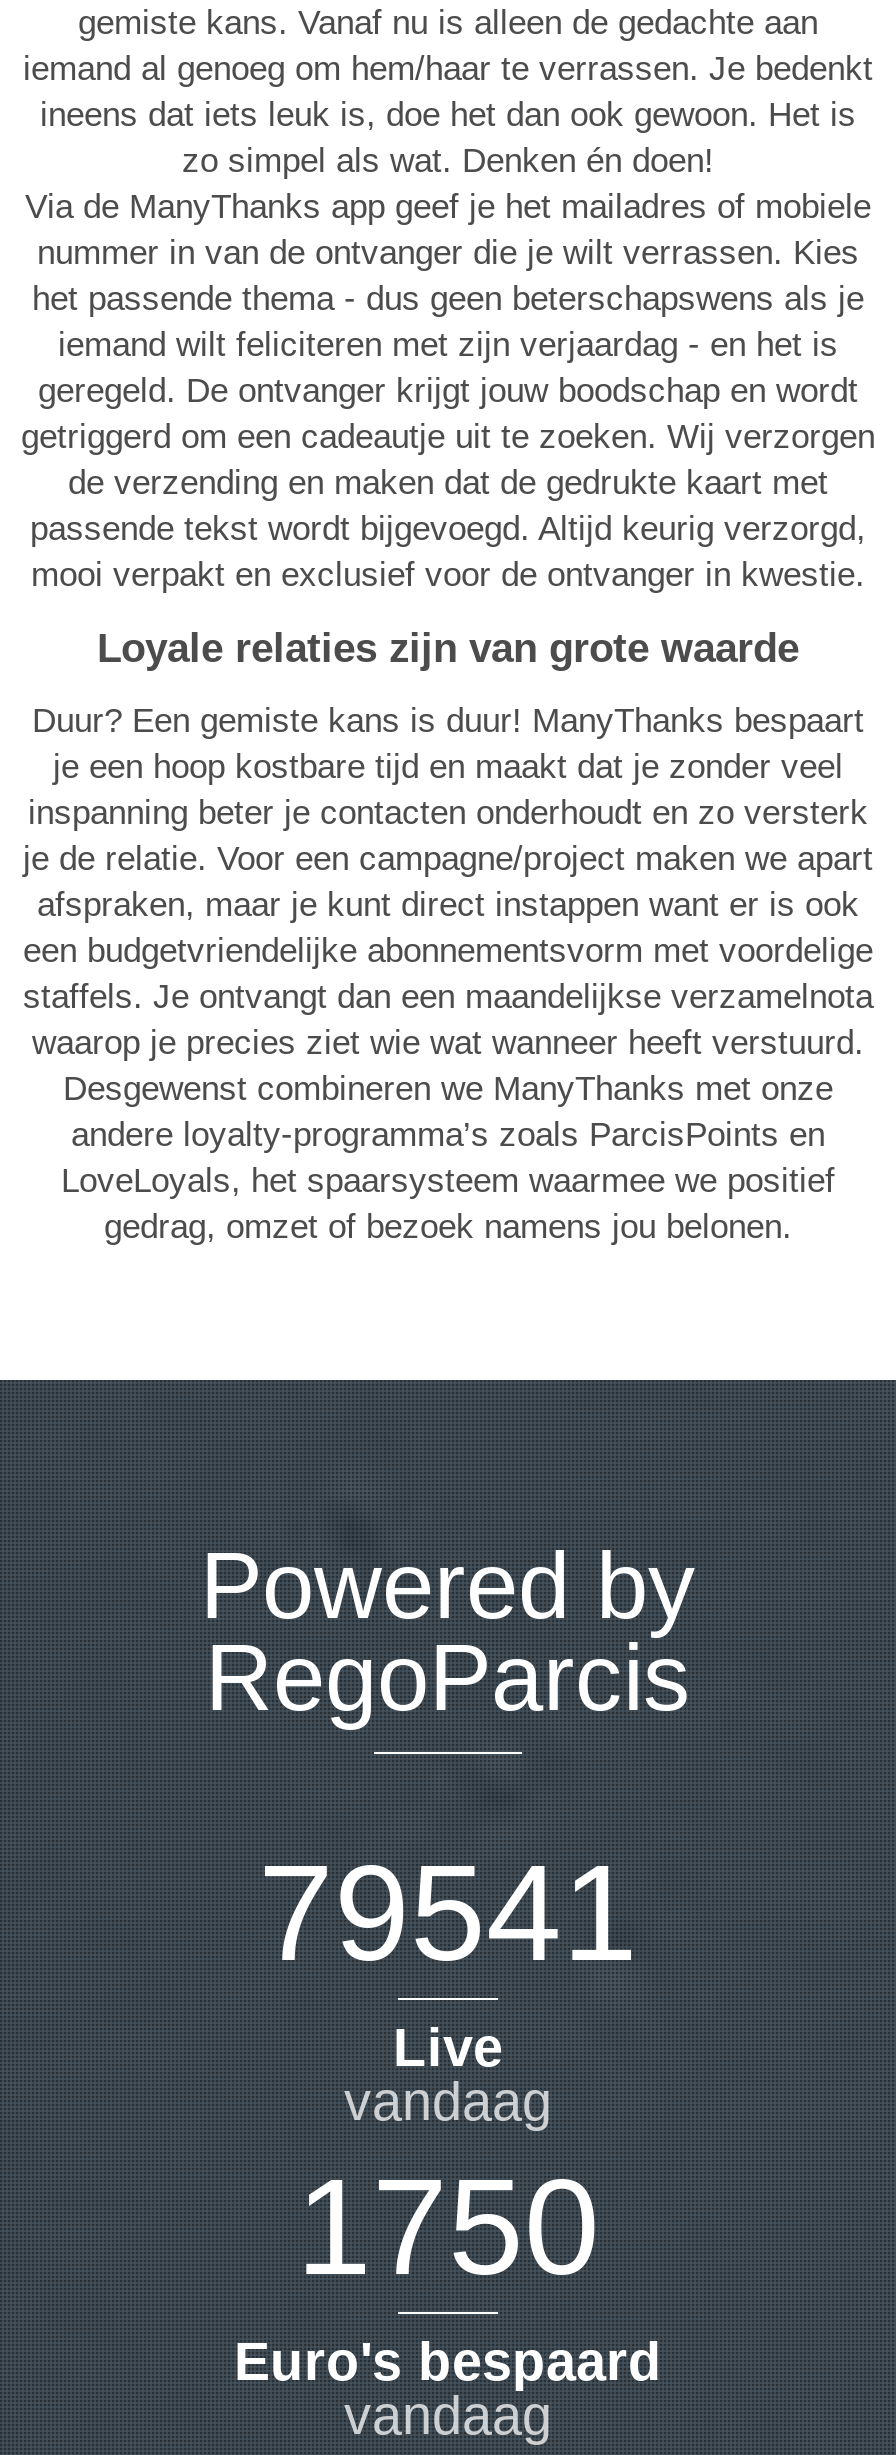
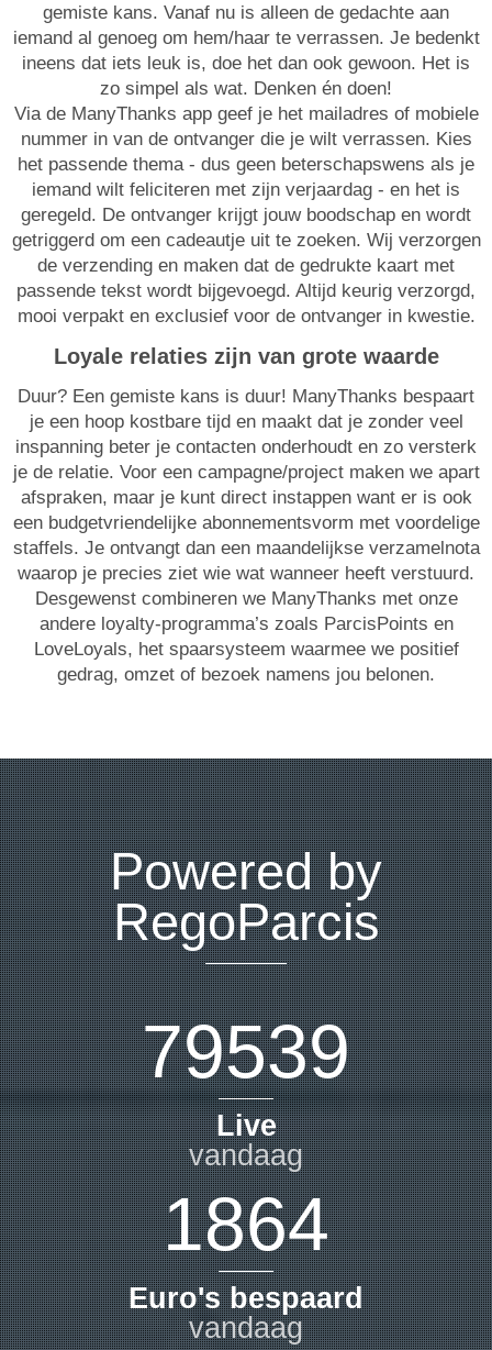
[258,1836,638,1988] 79541 -> [142,1009,350,1093] 79539
[296,2150,600,2302] 1750 -> [163,1182,329,1266] 1864

